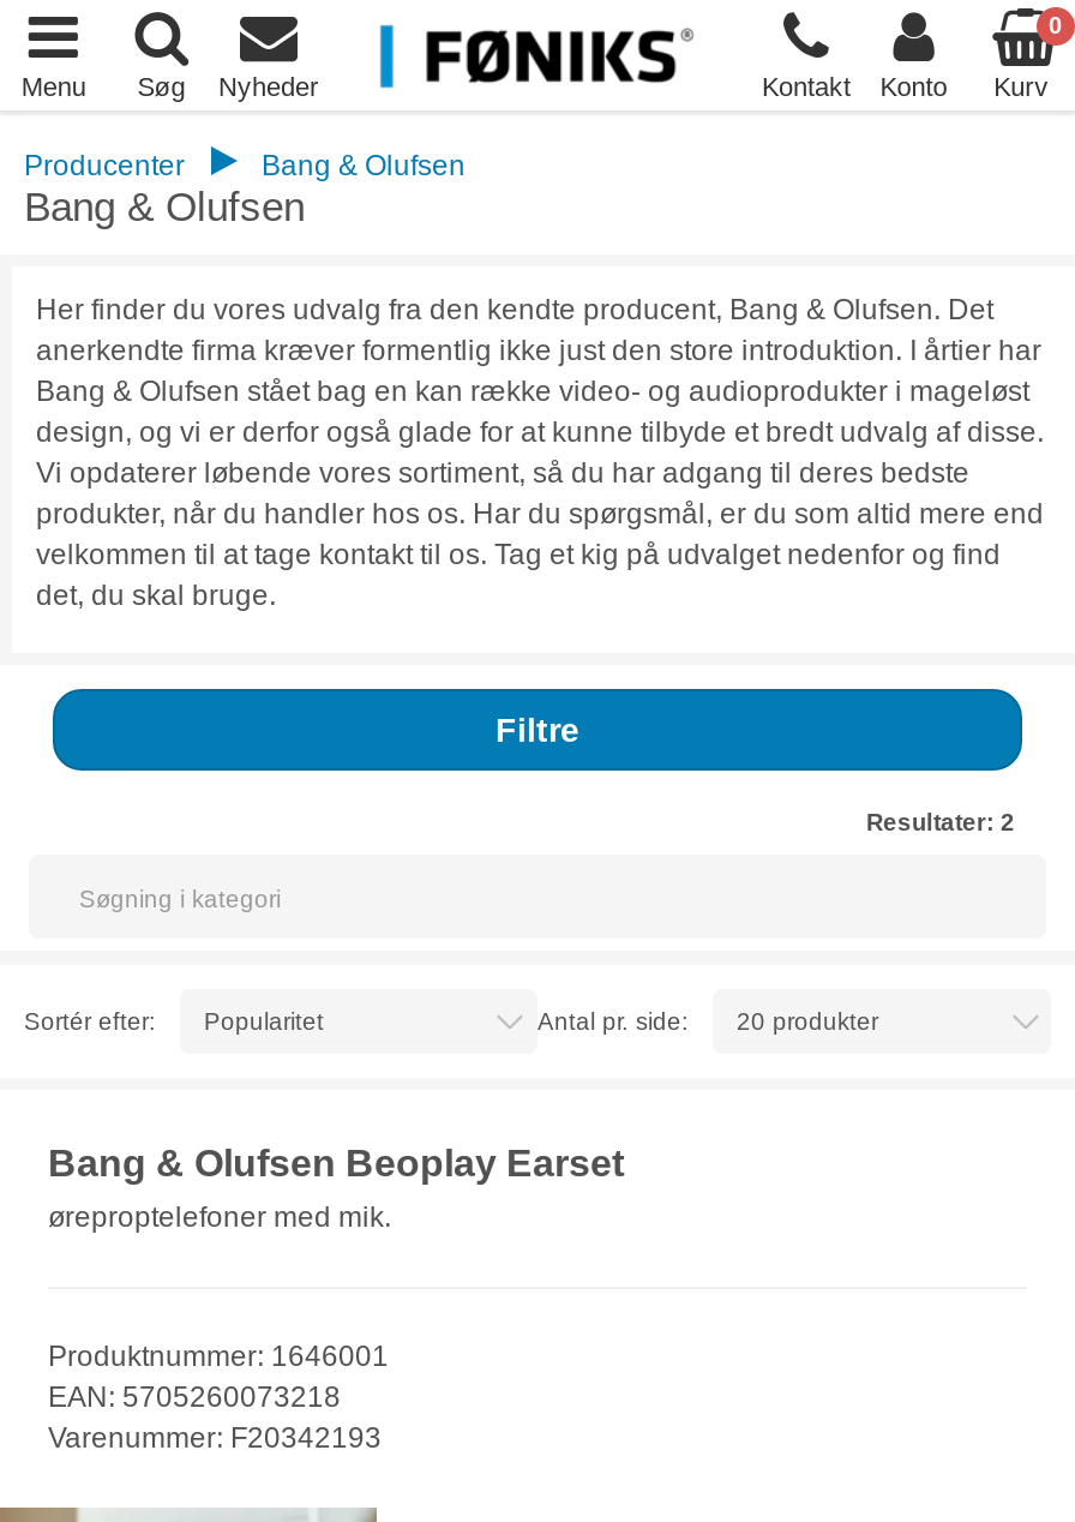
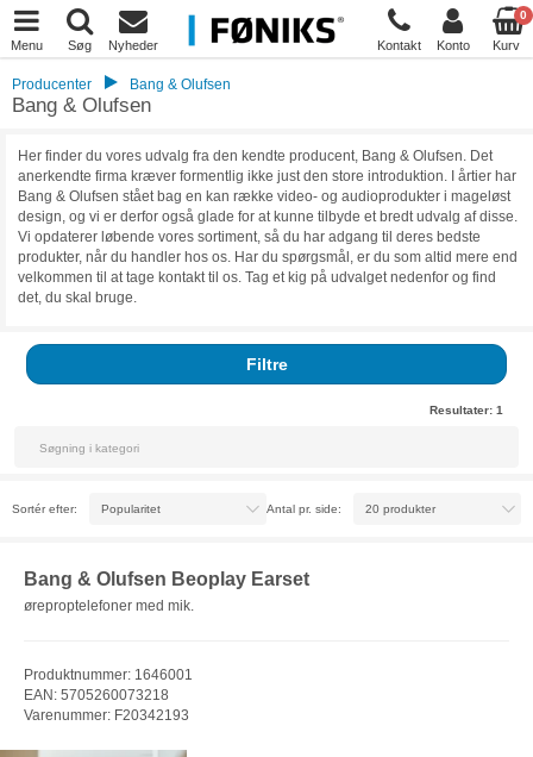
[866,809,1015,835] Resultater: 2 -> [429,403,503,417] Resultater: 1

